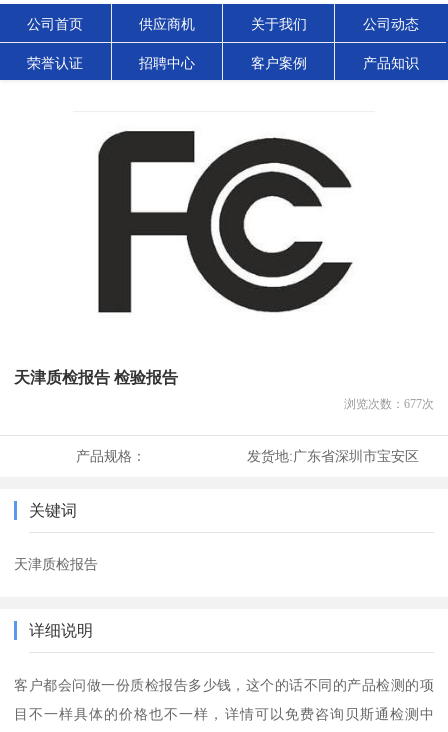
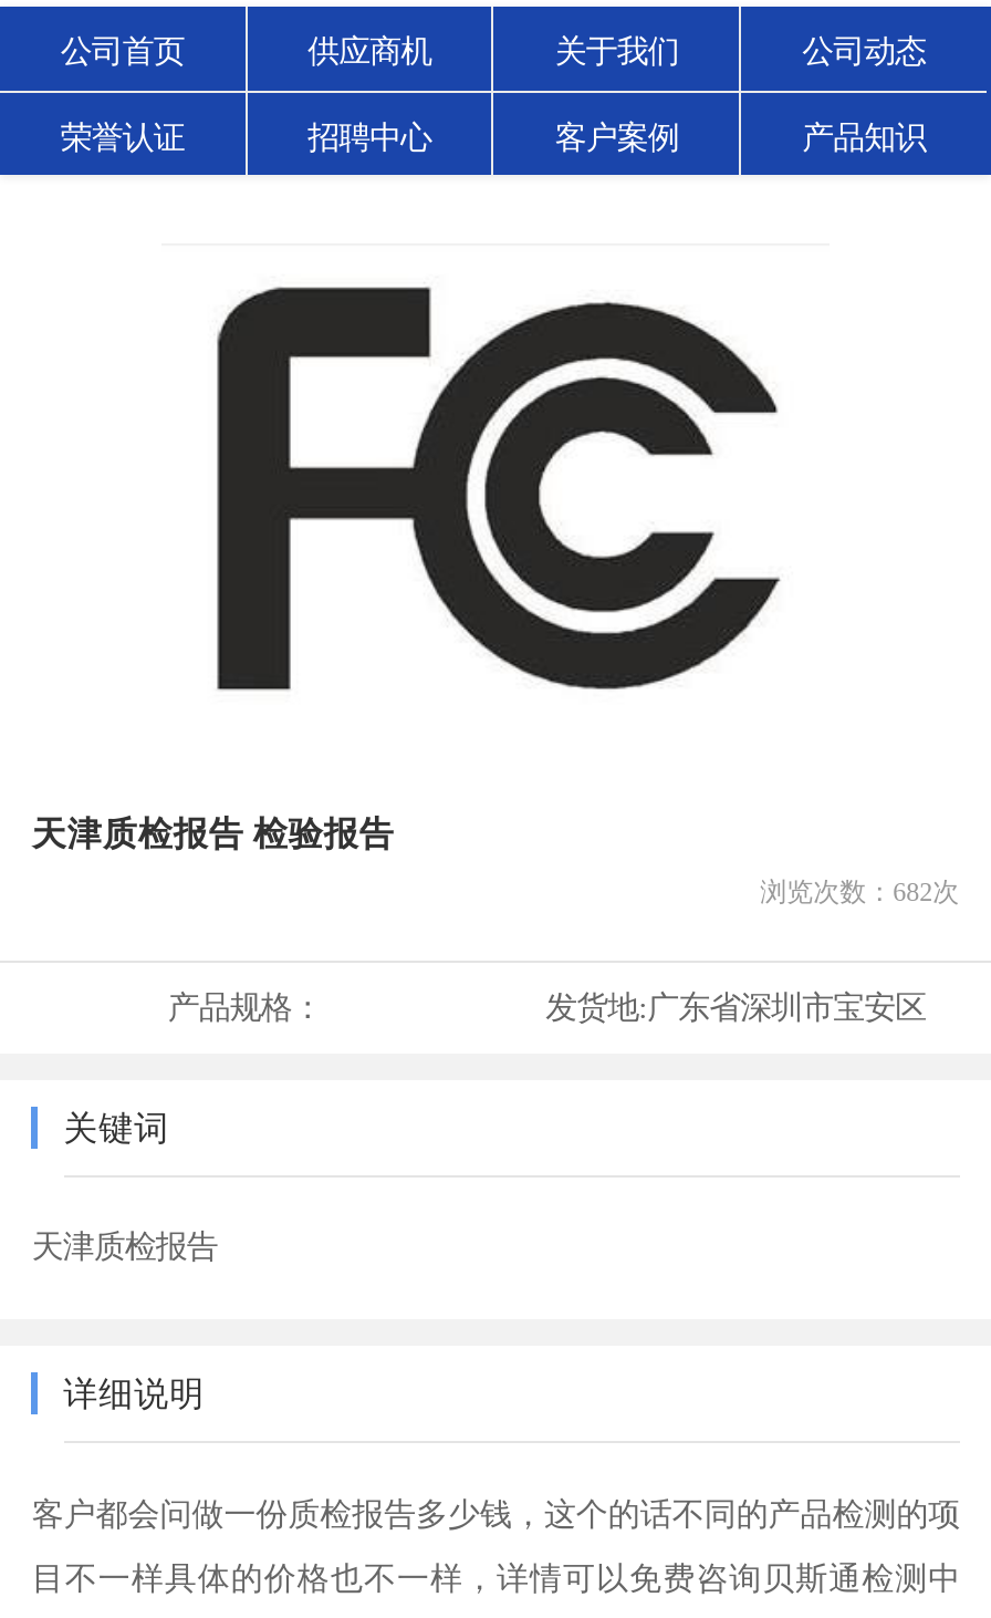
[344,397,434,411] 浏览次数：677次 -> [760,877,959,908] 浏览次数：682次

